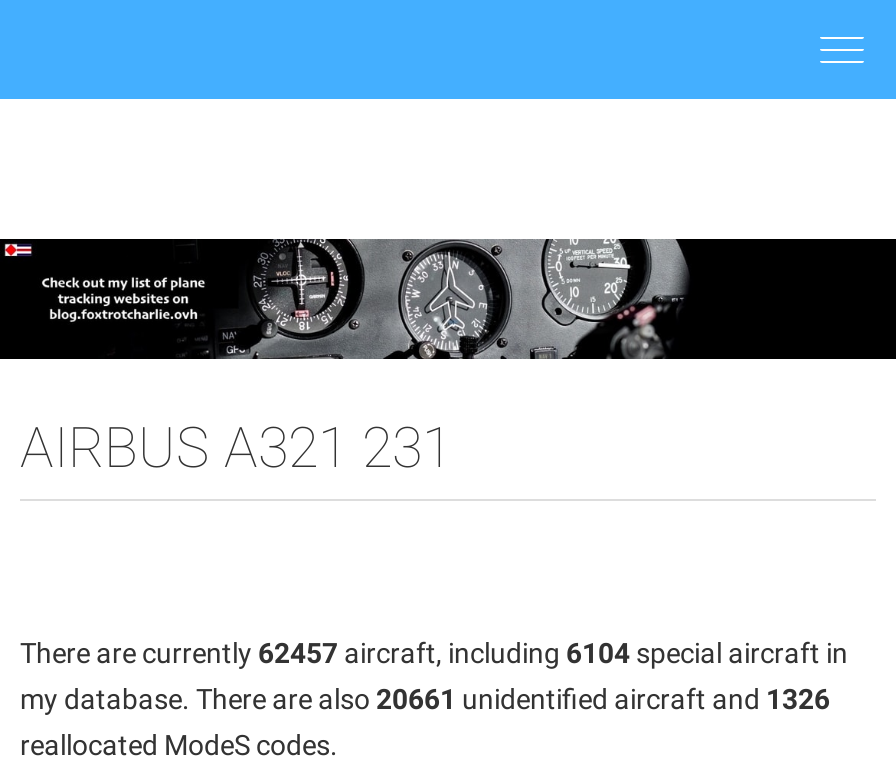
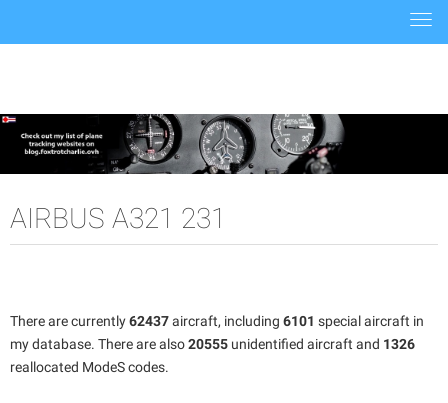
[20,636,848,668] There are currently 62457 aircraft, including 6104 special aircraft in -> [10,313,424,329] There are currently 62437 aircraft, including 6101 special aircraft in
[20,682,830,714] my database. There are also 20661 unidentified aircraft and 1326 -> [10,336,415,352] my database. There are also 20555 unidentified aircraft and 1326

